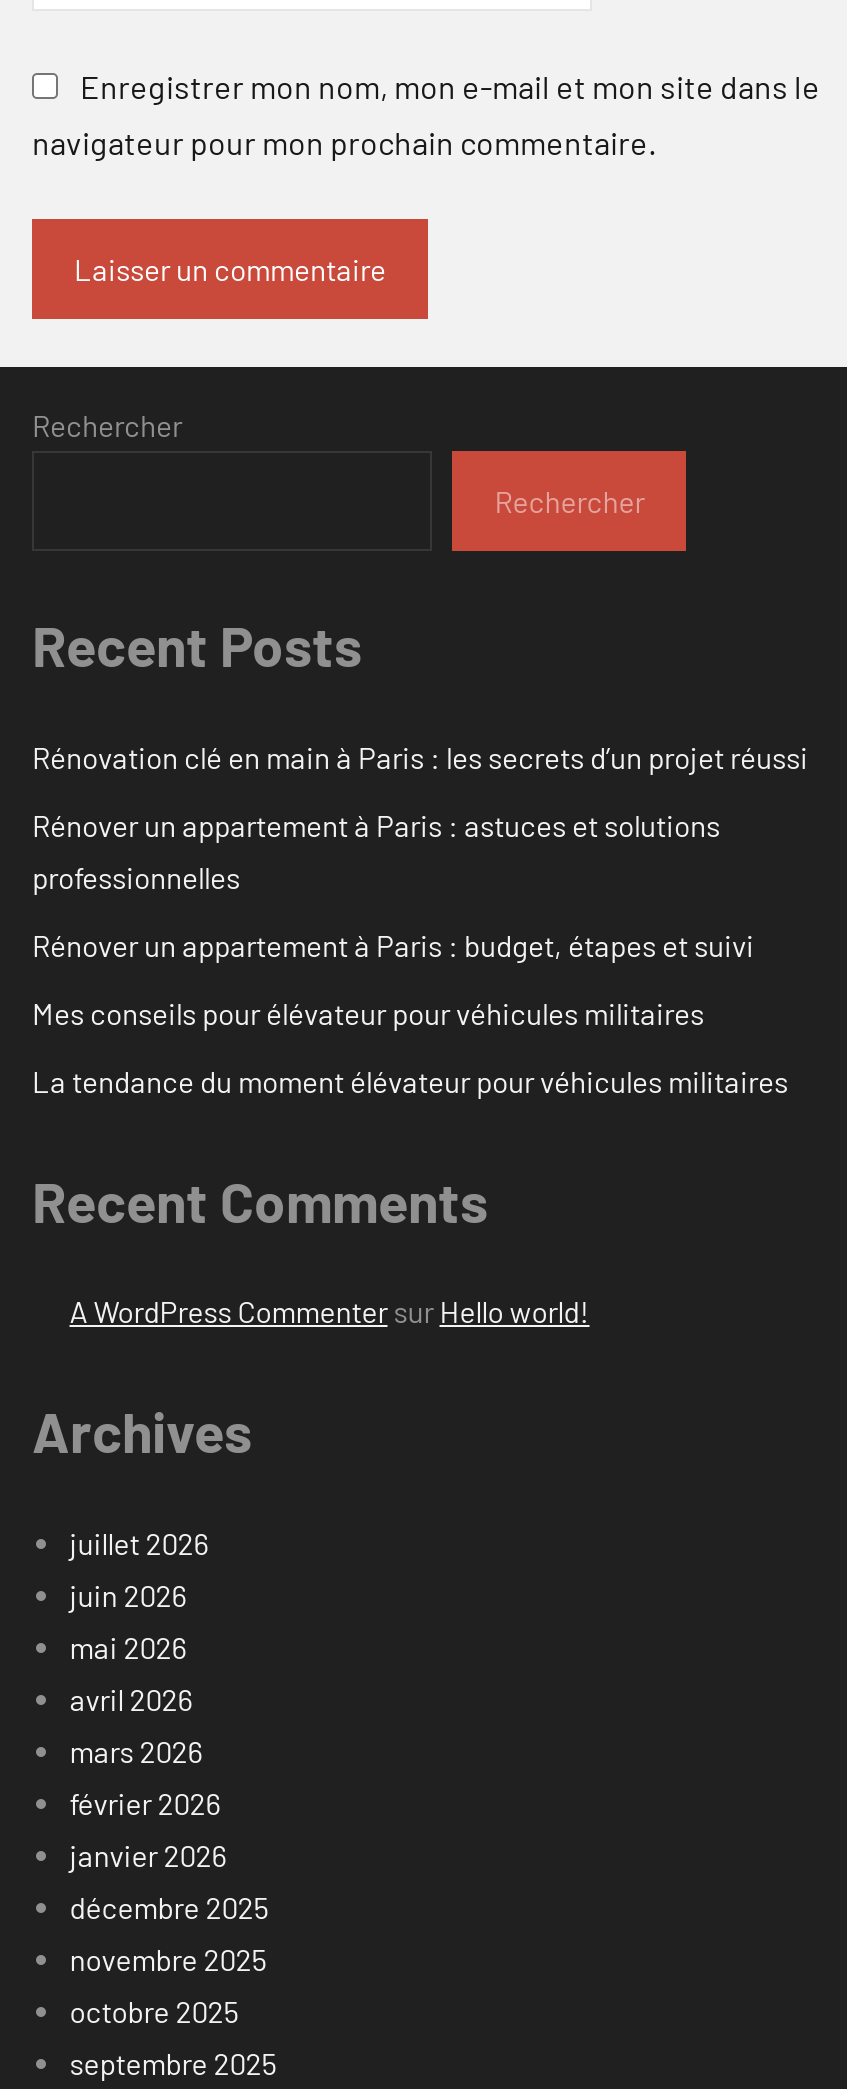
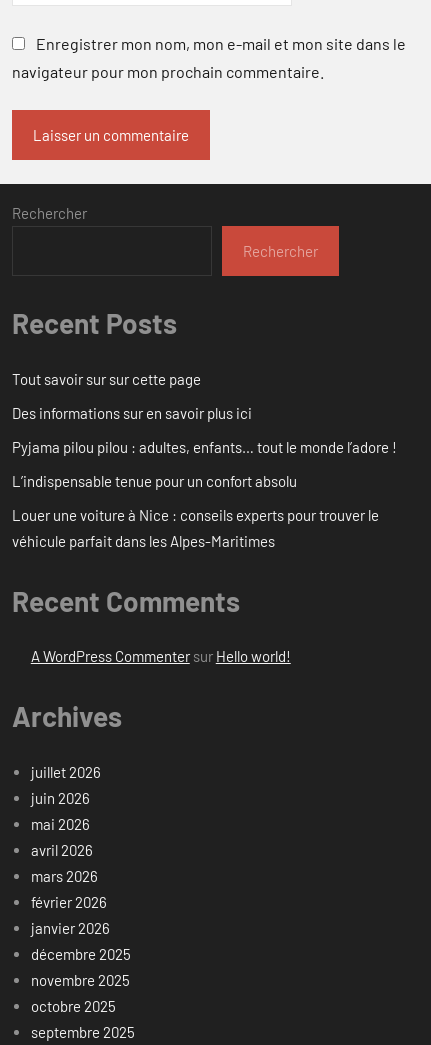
[32,739,808,775] Rénovation clé en main à Paris : les secrets d’un projet réussi -> [12,370,201,388] Tout savoir sur sur cette page
[32,807,720,895] Rénover un appartement à Paris : astuces et solutions | professionnelles -> [12,404,252,422] Des informations sur en savoir plus ici
[32,927,754,963] Rénover un appartement à Paris : budget, étapes et suivi -> [12,438,397,456] Pyjama pilou pilou : adultes, enfants… tout le monde l’adore !
[32,995,704,1031] Mes conseils pour élévateur pour véhicules militaires -> [12,472,297,490] L’indispensable tenue pour un confort absolu
[32,1063,788,1099] La tendance du moment élévateur pour véhicules militaires -> [12,506,379,550] Louer une voiture à Nice : conseils experts pour trouver le | véhicule parfait dans les Alpes-Maritimes

